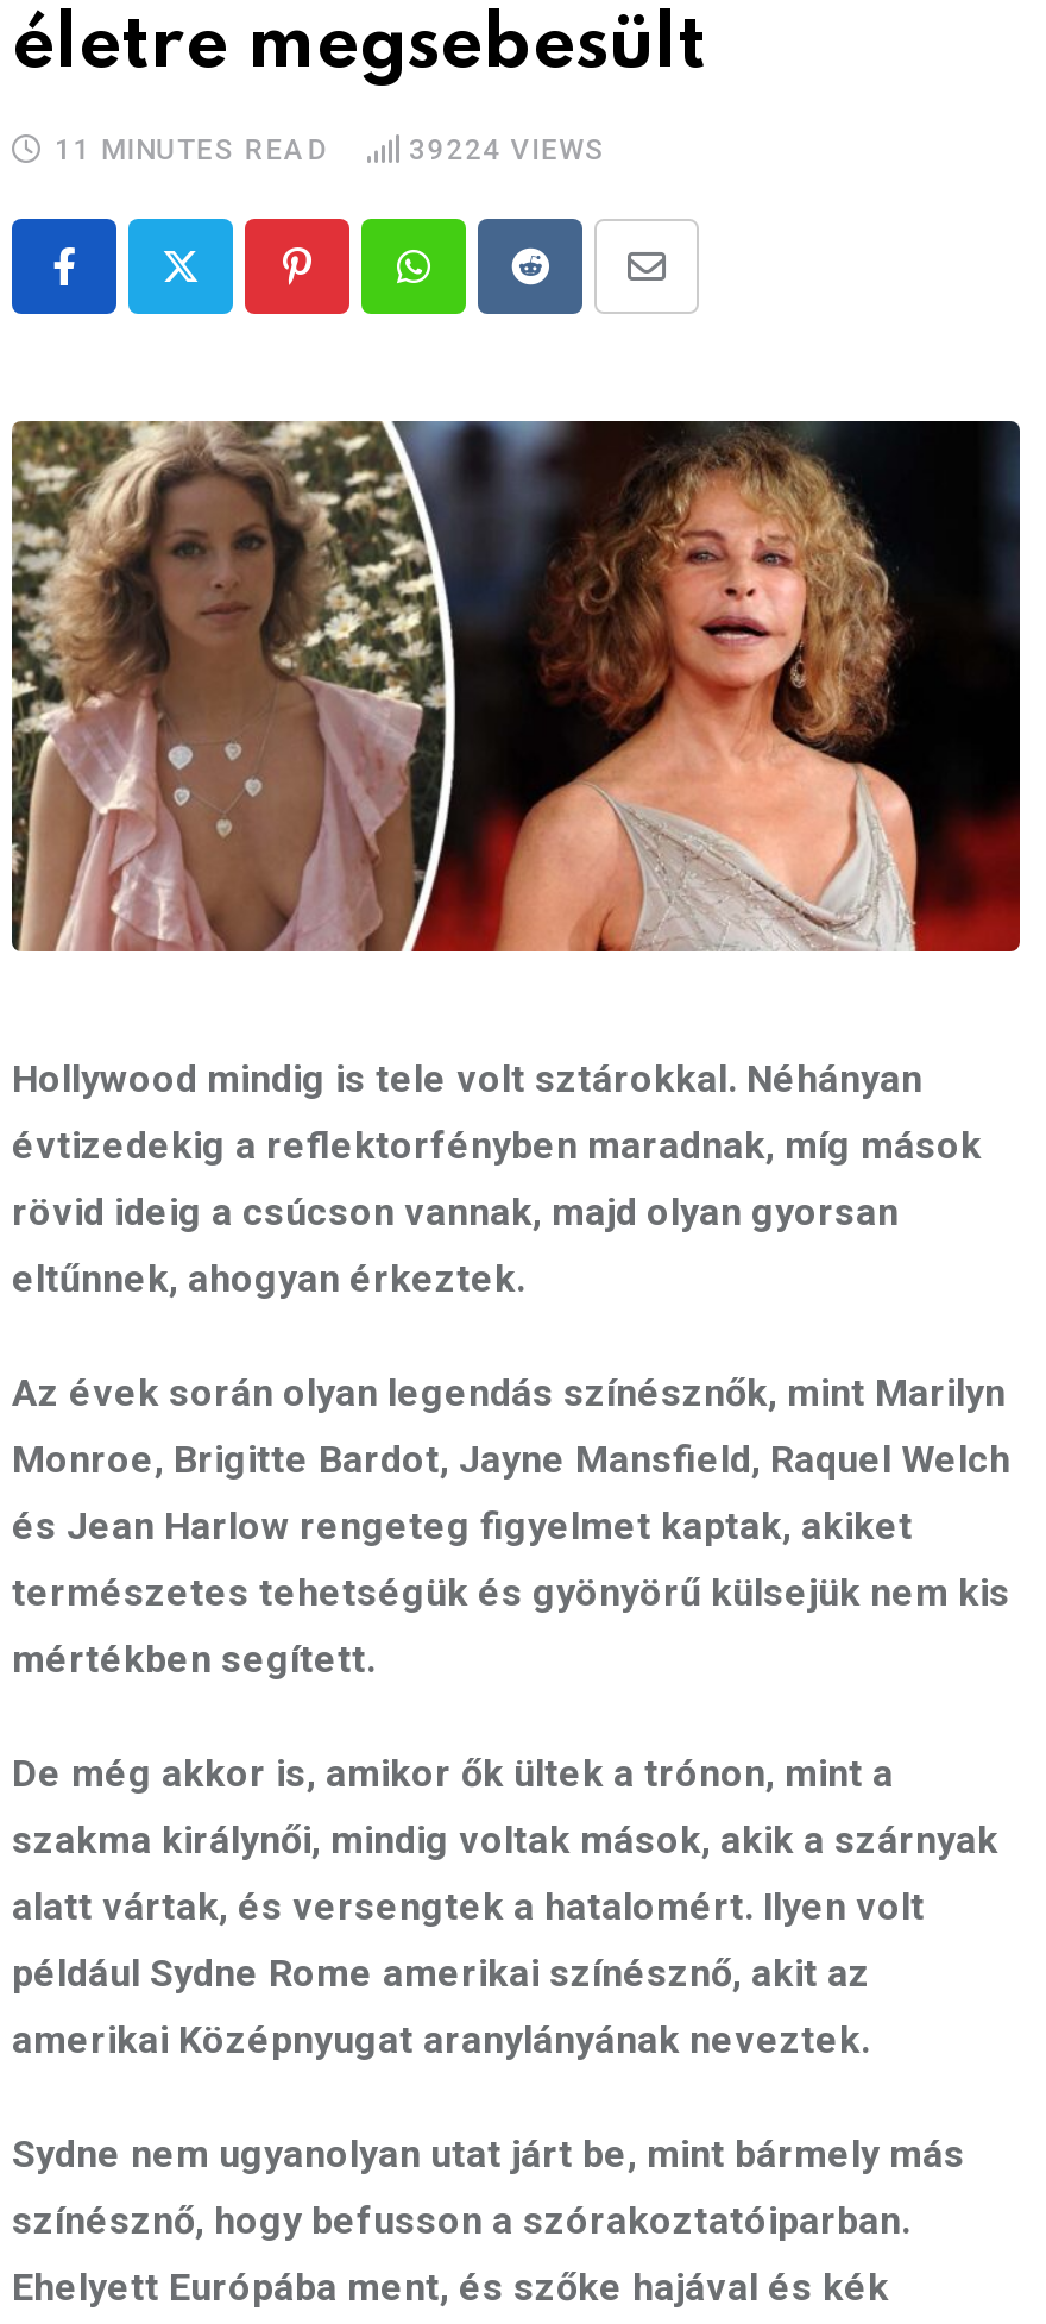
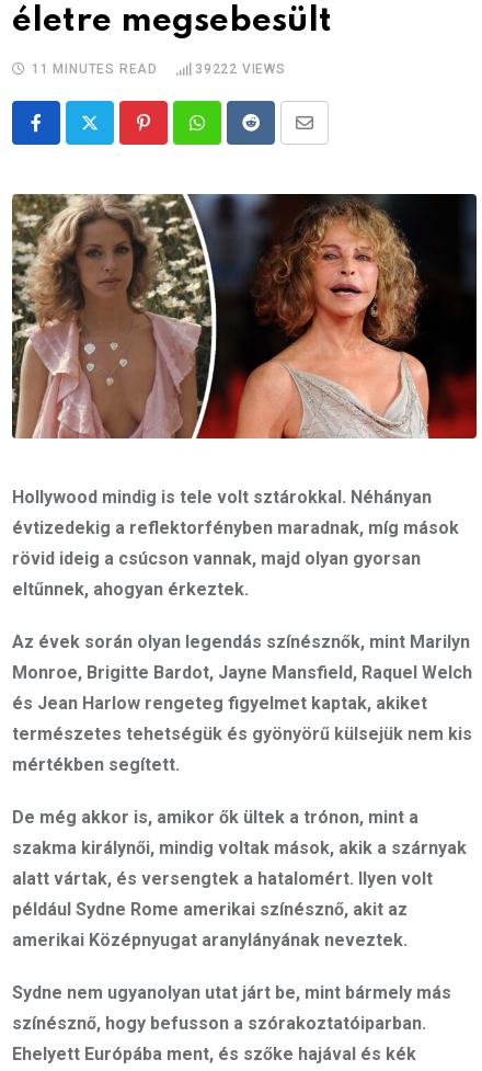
[409,133,606,167] 39224 VIEWS -> [195,61,286,77] 39222 VIEWS

